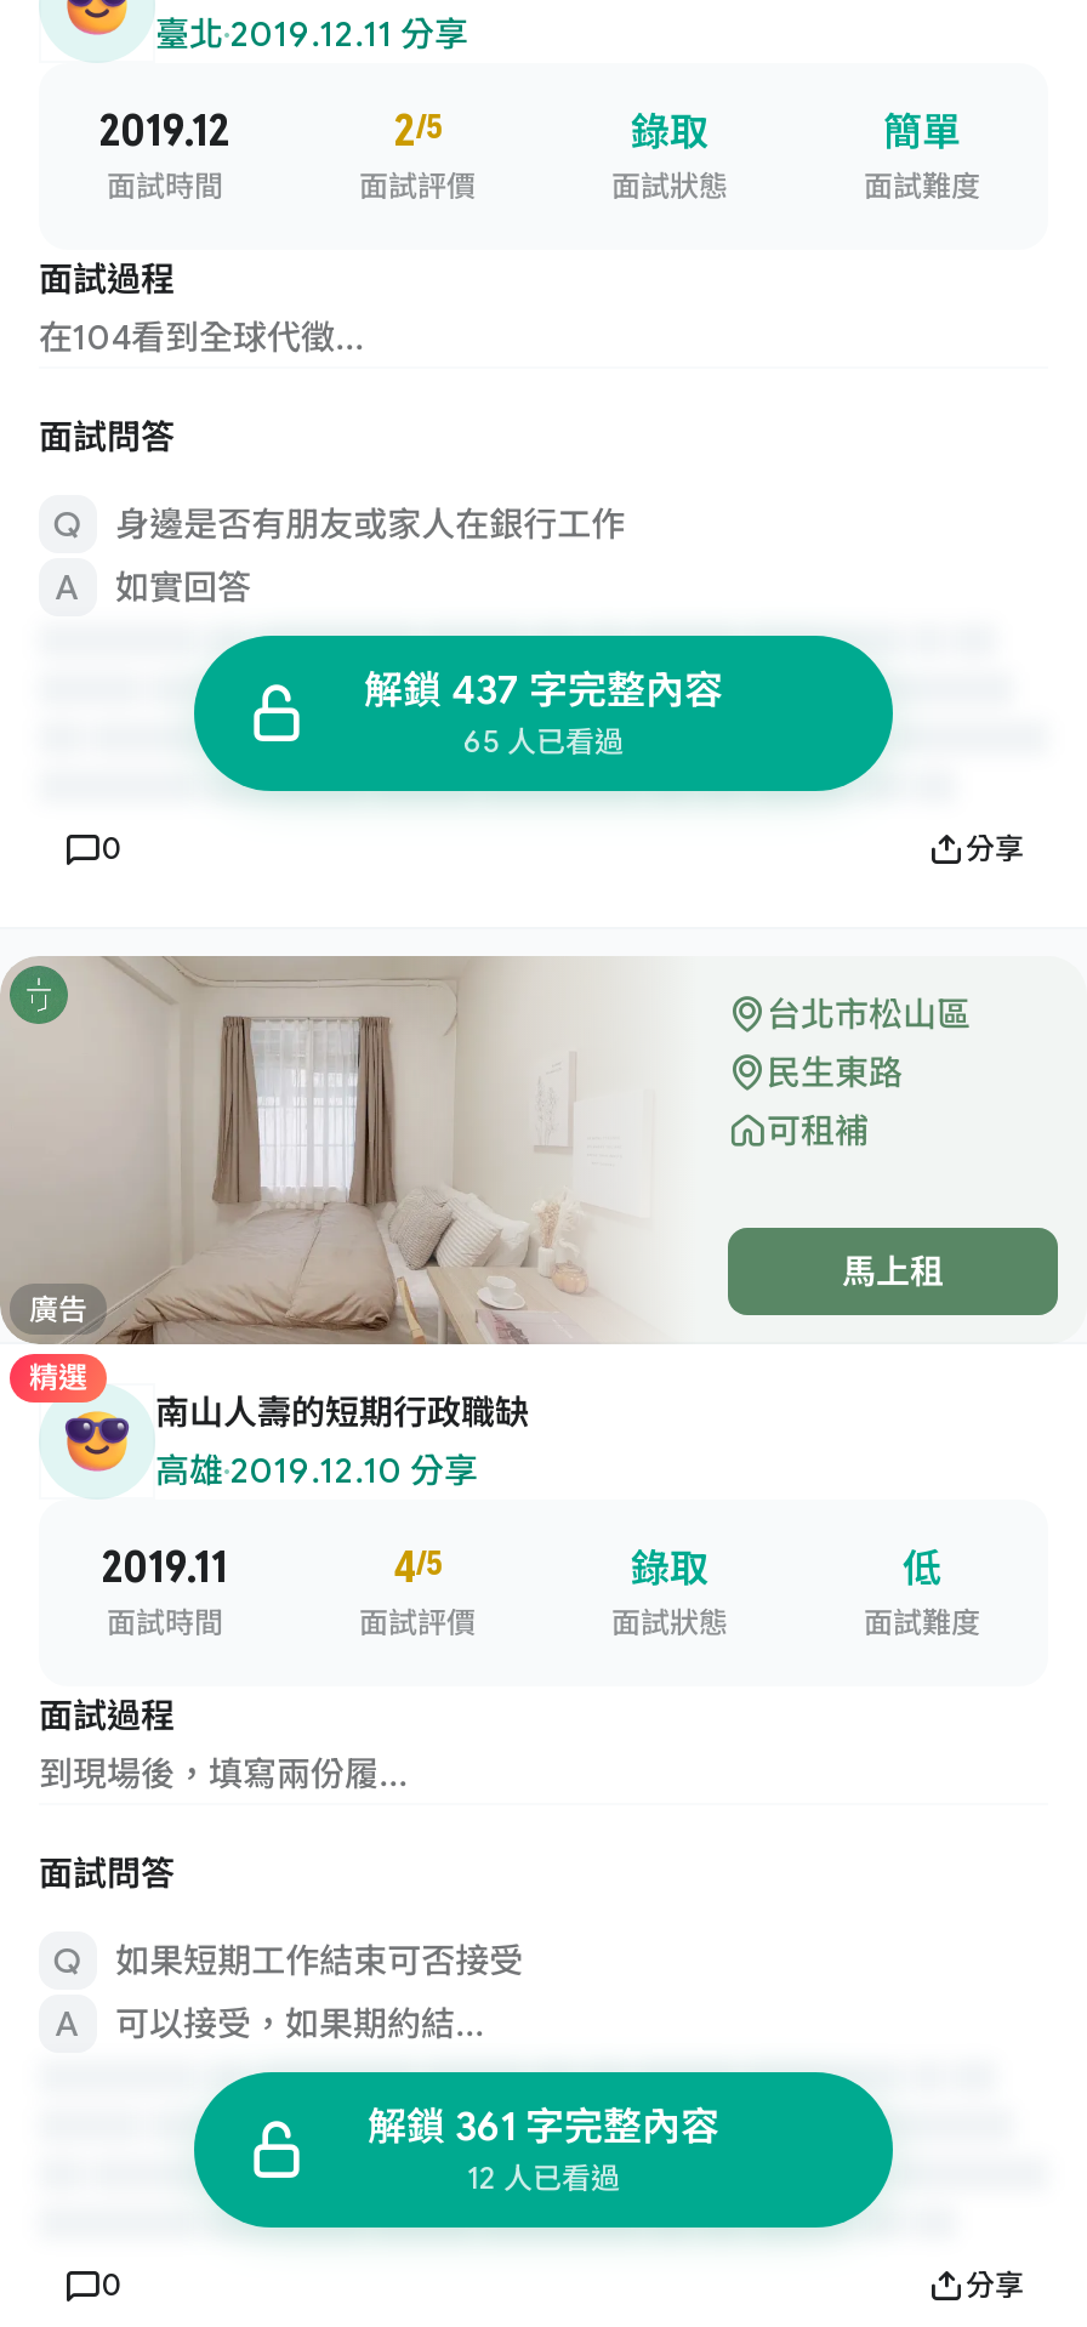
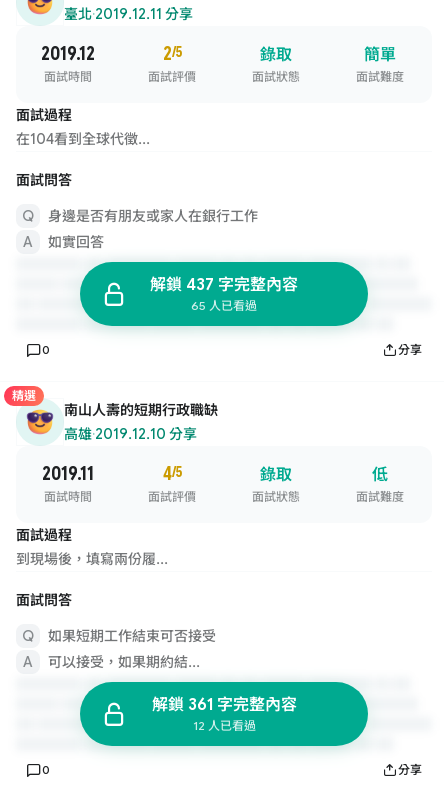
[7,937,1060,1347] [image] | 台北市松山區 | 民生東路 | 可租補 | 馬上租 | 廣告 -> none

